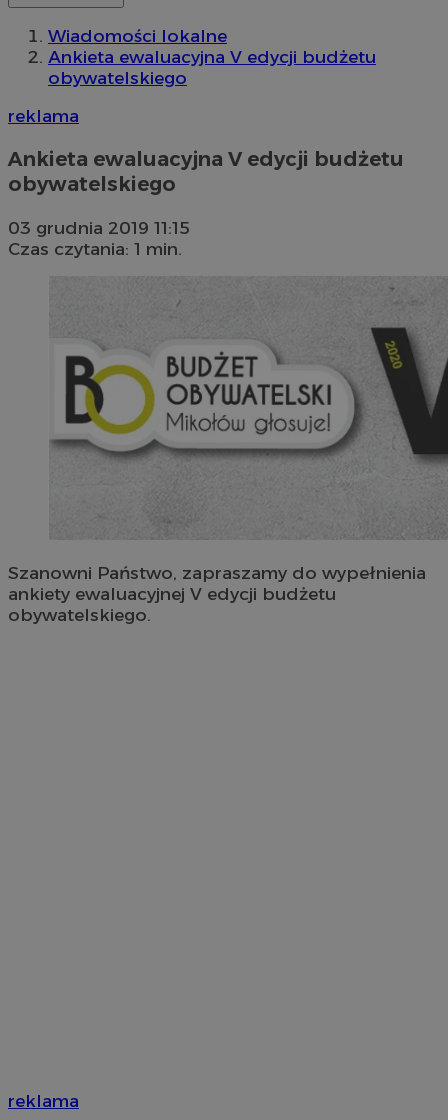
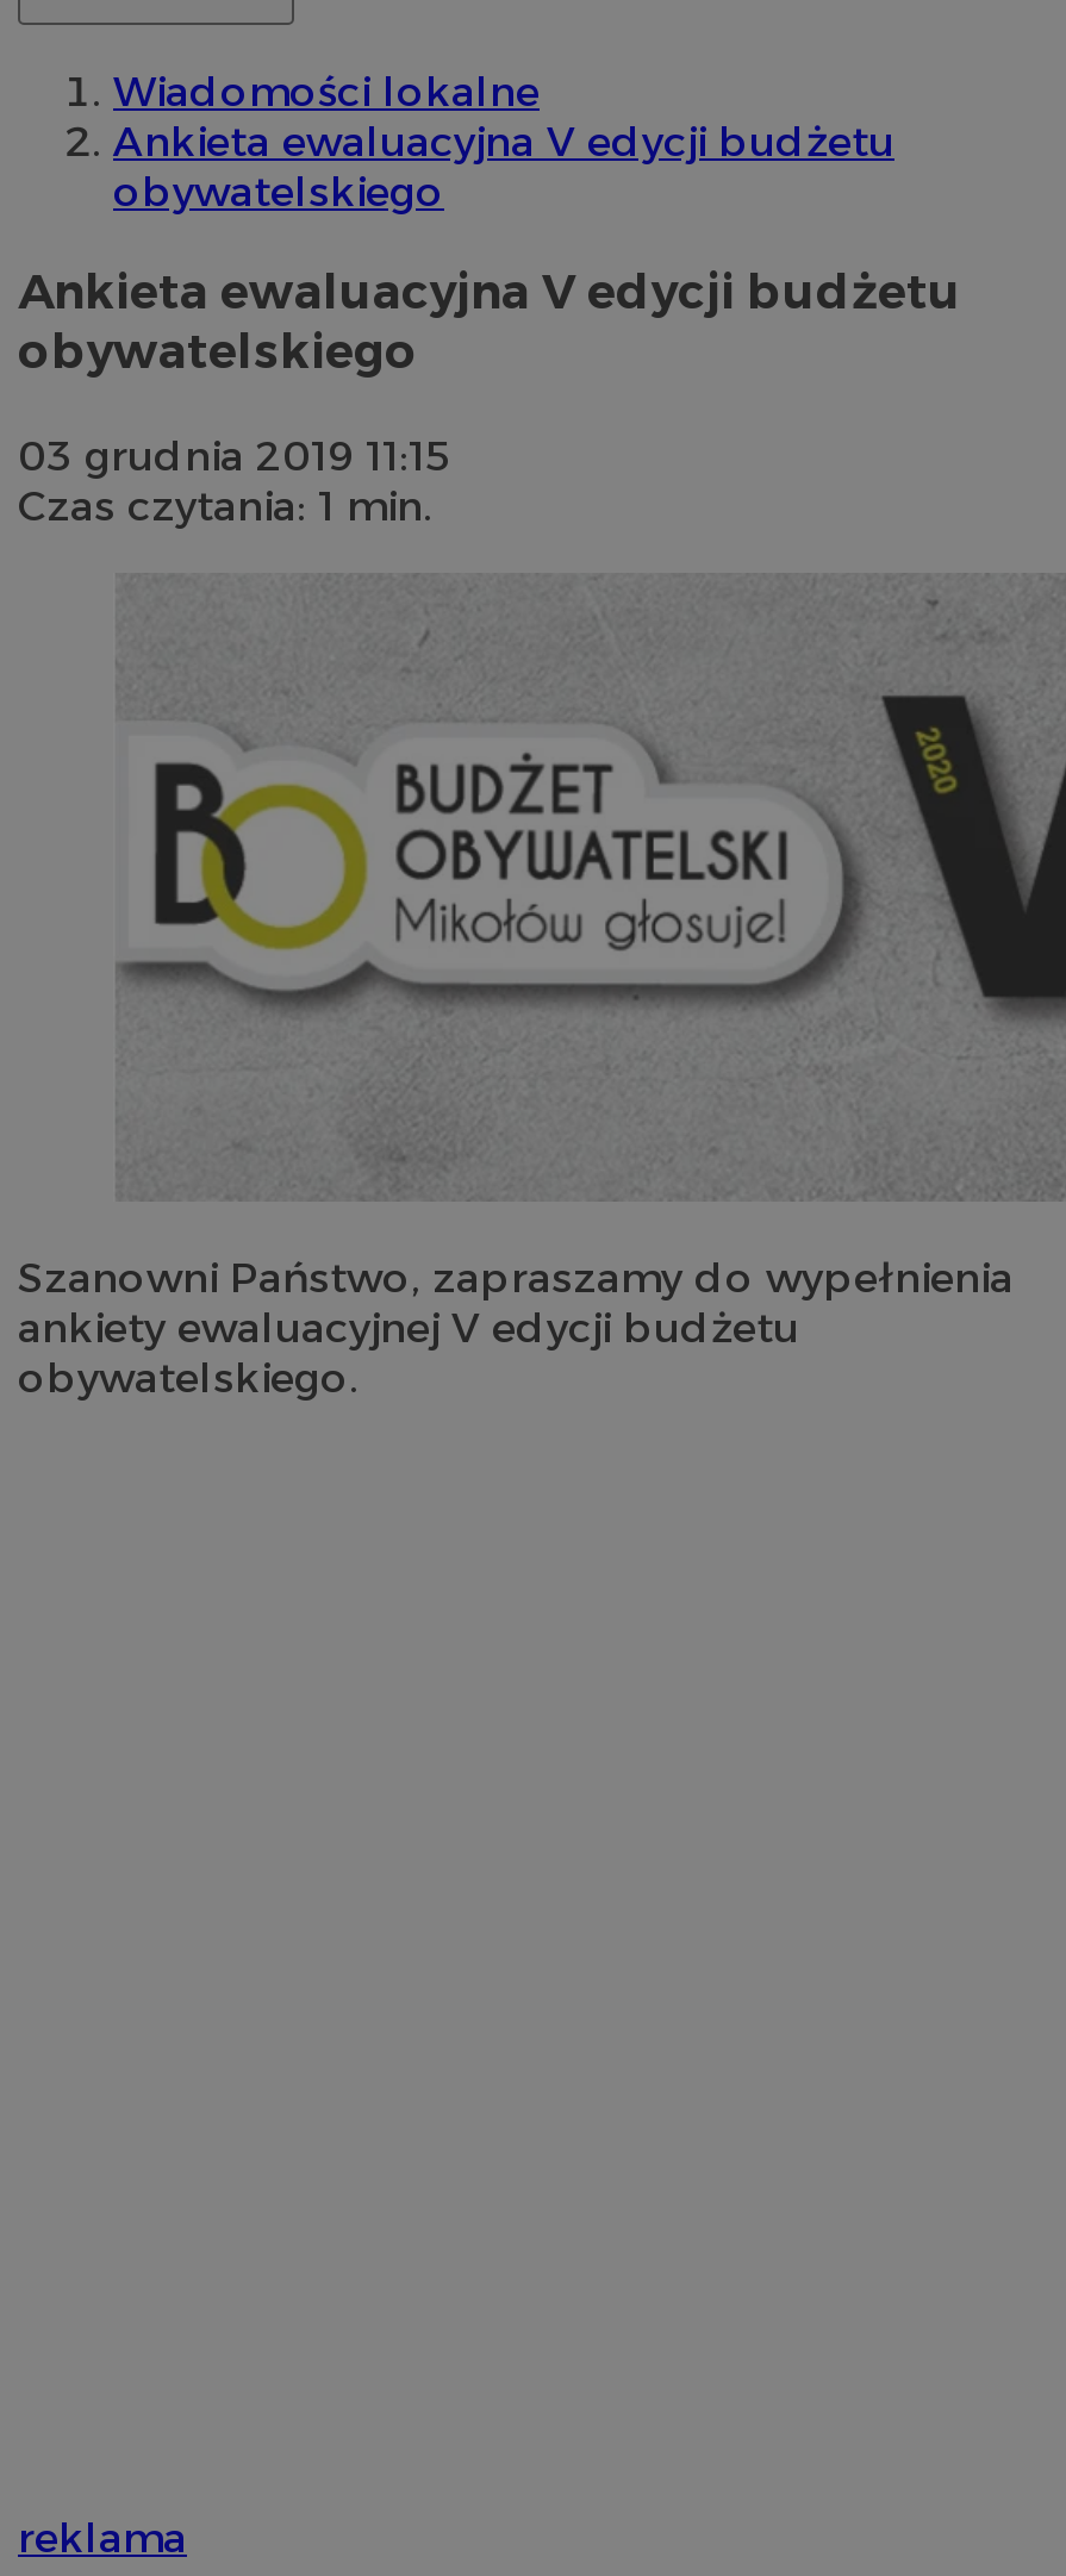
[8,105,79,126] reklama -> none

